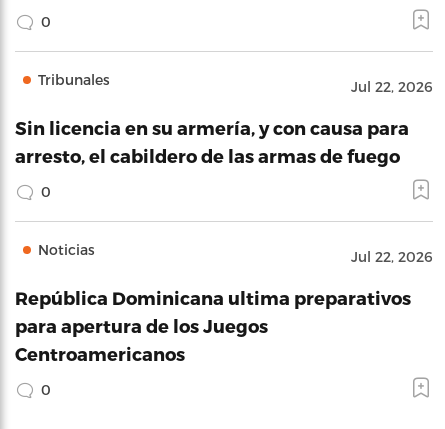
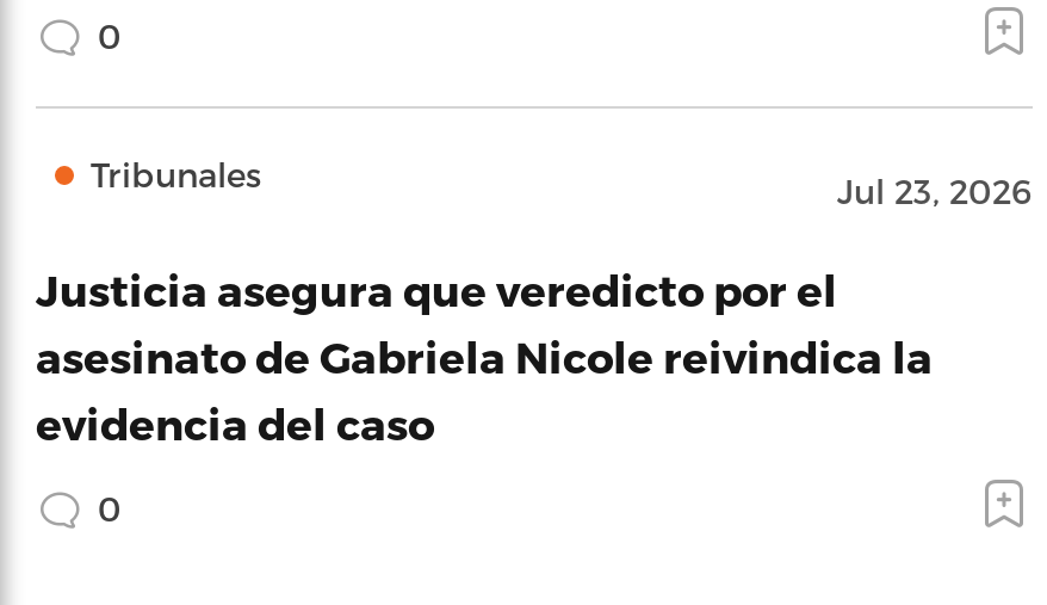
[15,78,433,364] Jul 22, 2026 | Sin licencia en su armería, y con causa para | arresto, el cabildero de las armas de fuego | 0 | Noticias | Jul 22, 2026 | República Dominicana ultima preparativos | para apertura de los Juegos | Centroamericanos -> [36,171,1033,447] Jul 23, 2026 | Justicia asegura que veredicto por el | asesinato de Gabriela Nicole reivindica la | evidencia del caso

